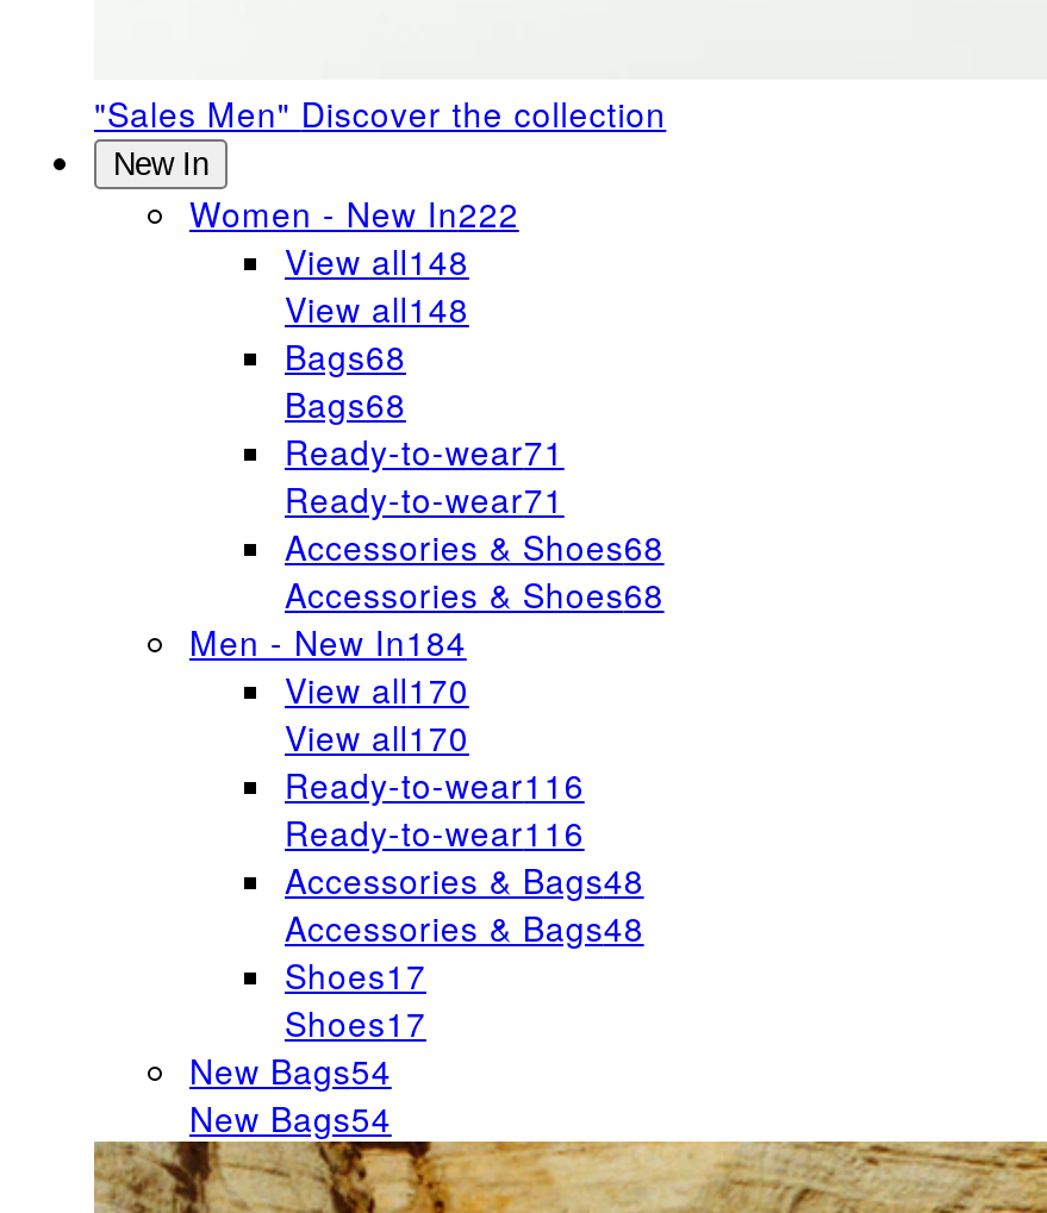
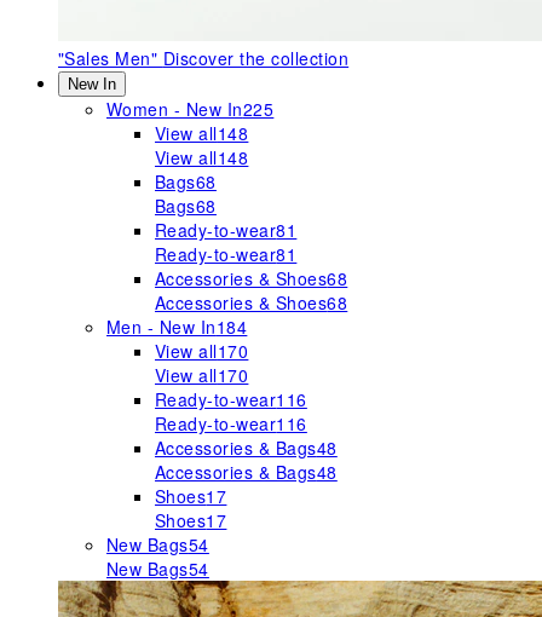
[189,189,519,237] Women - New In222 -> [106,97,274,121] Women - New In225
[285,427,564,475] Ready-to-wear71 -> [155,218,297,242] Ready-to-wear81
[285,475,564,523] Ready-to-wear71 -> [155,242,297,266] Ready-to-wear81

